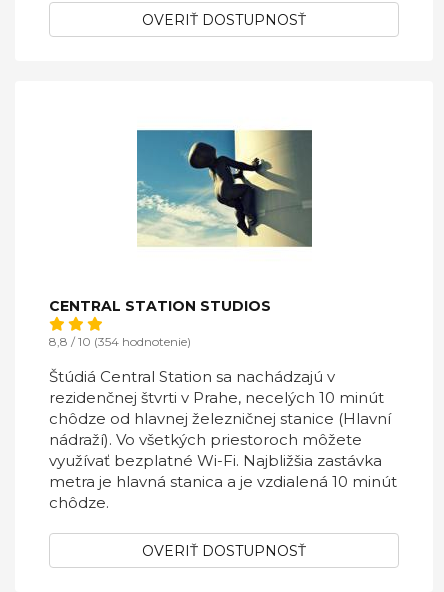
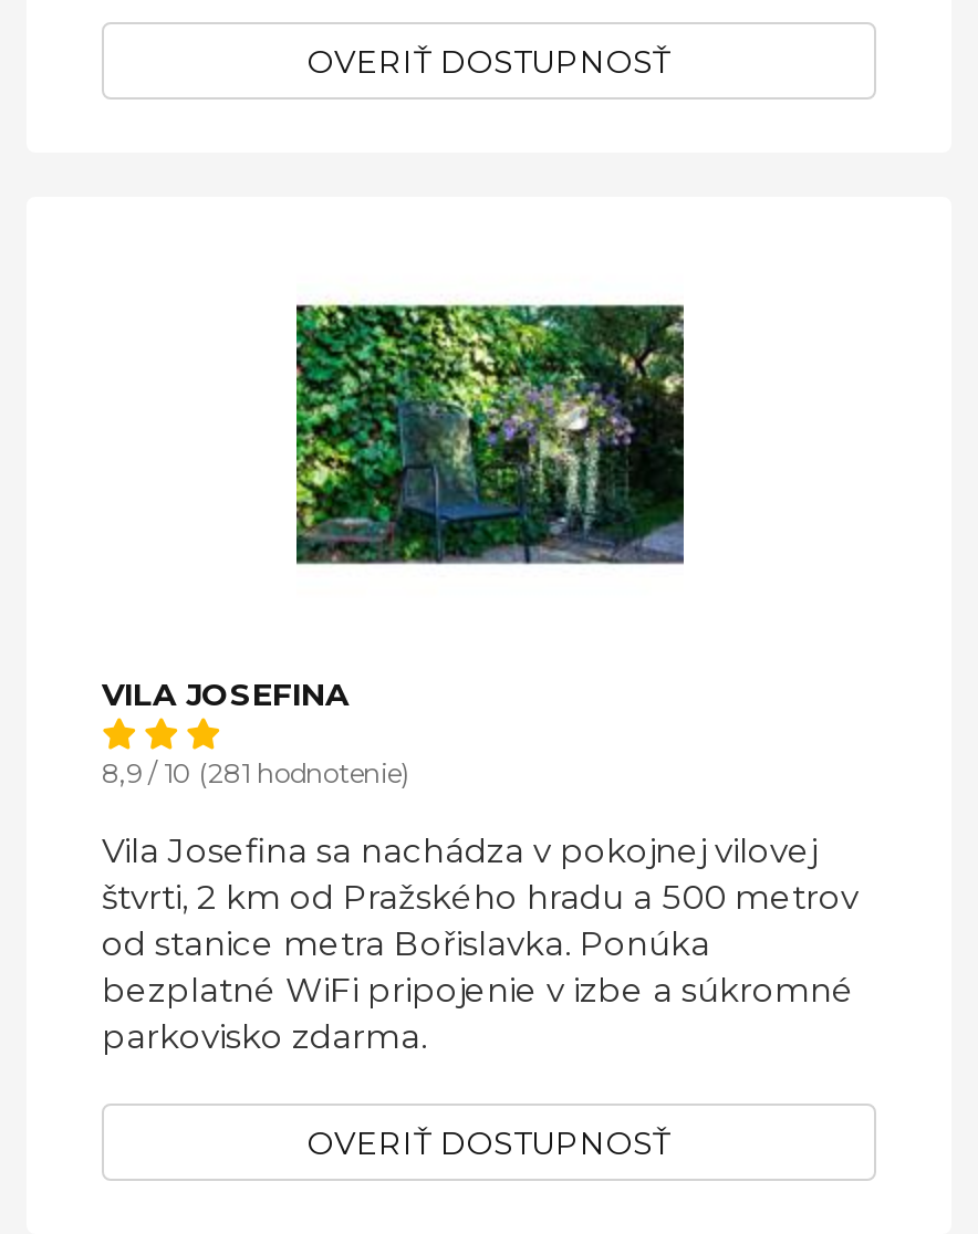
[136,129,312,248] [image] -> [294,301,684,566] [image]
[49,297,271,315] CENTRAL STATION STUDIOS -> [102,674,350,714] VILA JOSEFINA
[49,334,191,349] 8,8 / 10 (354 hodnotenie) -> [102,756,409,789] 8,9 / 10 (281 hodnotenie)
[49,367,397,512] Štúdiá Central Station sa nachádzajú v | rezidenčnej štvrti v Prahe, necelých 10 minút | chôdze od hlavnej železničnej stanice (Hlavní | nádraží). Vo všetkých priestoroch môžete | využívať bezplatné Wi-Fi. Najbližšia zastávka | metra je hlavná stanica a je vzdialená 10 minút | chôdze. -> [102,829,859,1057] Vila Josefina sa nachádza v pokojnej vilovej | štvrti, 2 km od Pražského hradu a 500 metrov | od stanice metra Bořislavka. Ponúka | bezplatné WiFi pripojenie v izbe a súkromné | parkovisko zdarma.

